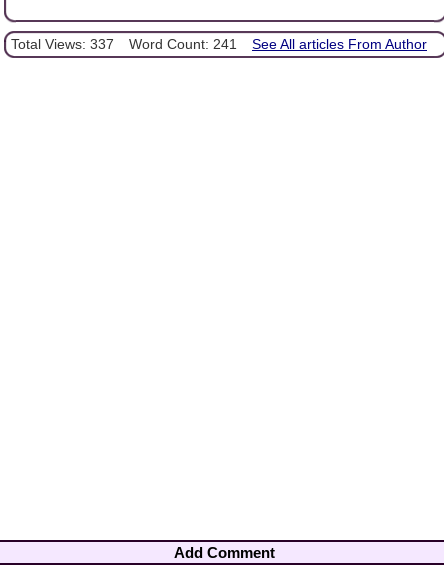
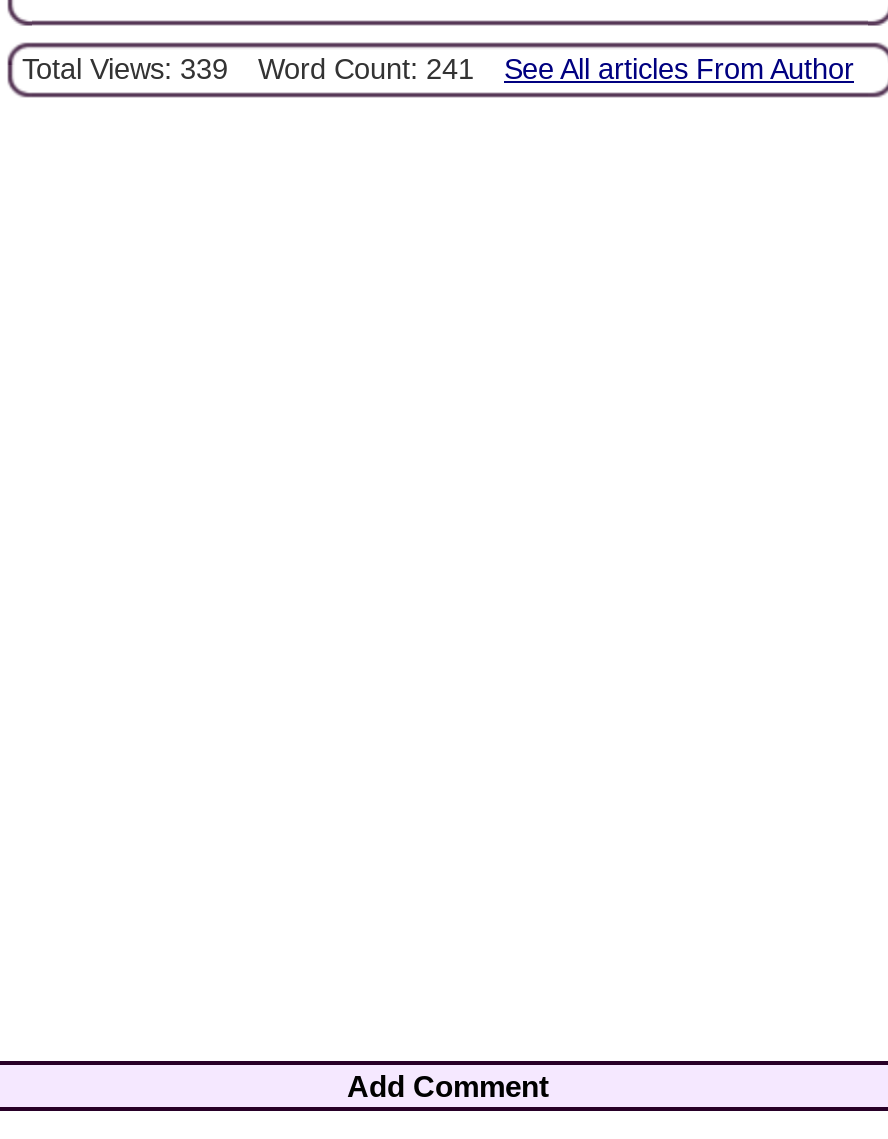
[11,36,427,52] Total Views: 337 Word Count: 241 See All articles From Author -> [22,52,854,84] Total Views: 339 Word Count: 241 See All articles From Author

